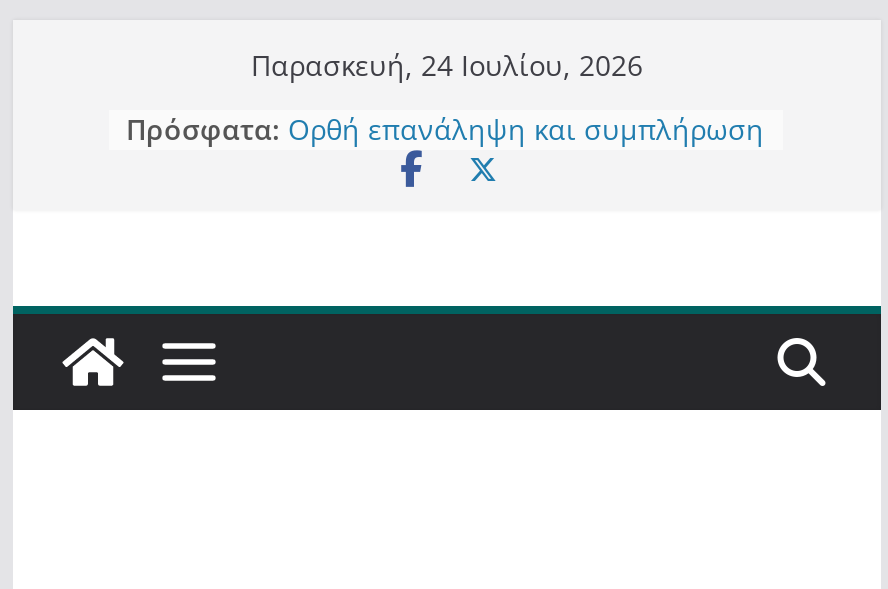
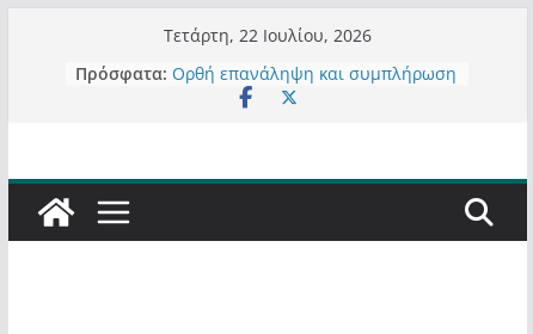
[251,46,643,84] Παρασκευή, 24 Ιουλίου, 2026 -> [164,24,372,47] Τετάρτη, 22 Ιουλίου, 2026

